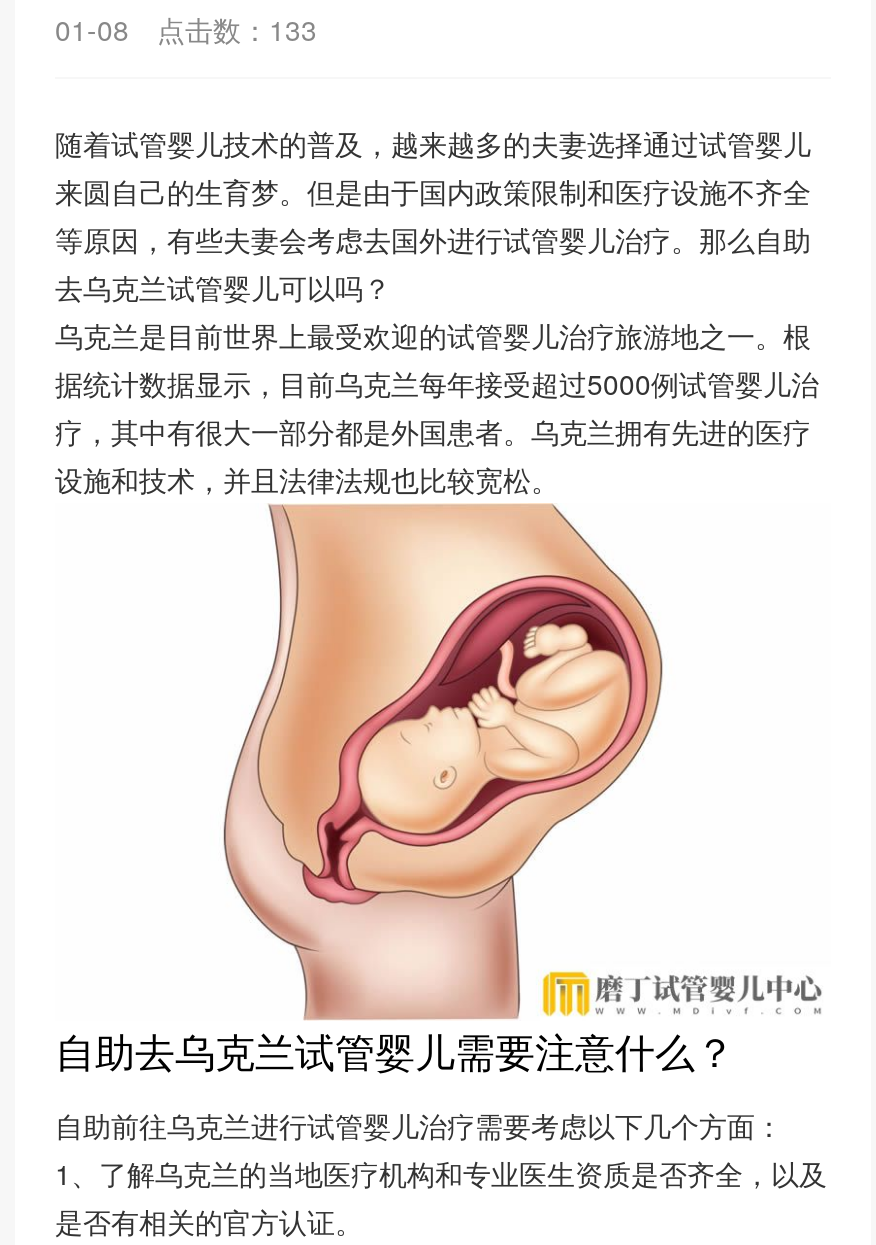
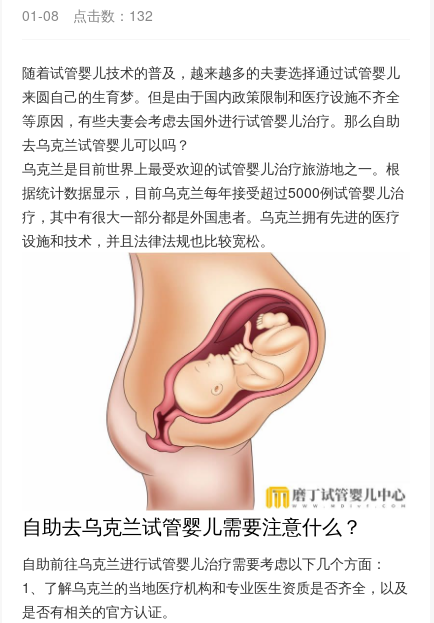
[55,9,317,49] 01-08 点击数：133 -> [22,5,153,25] 01-08 点击数：132

